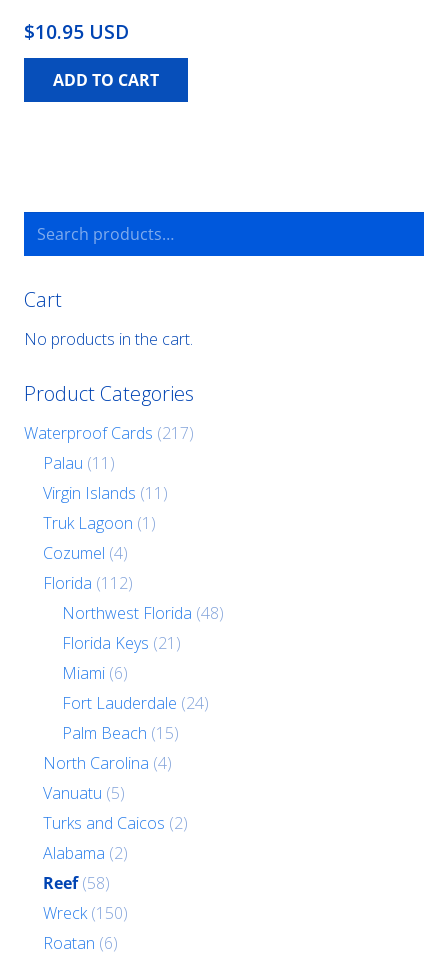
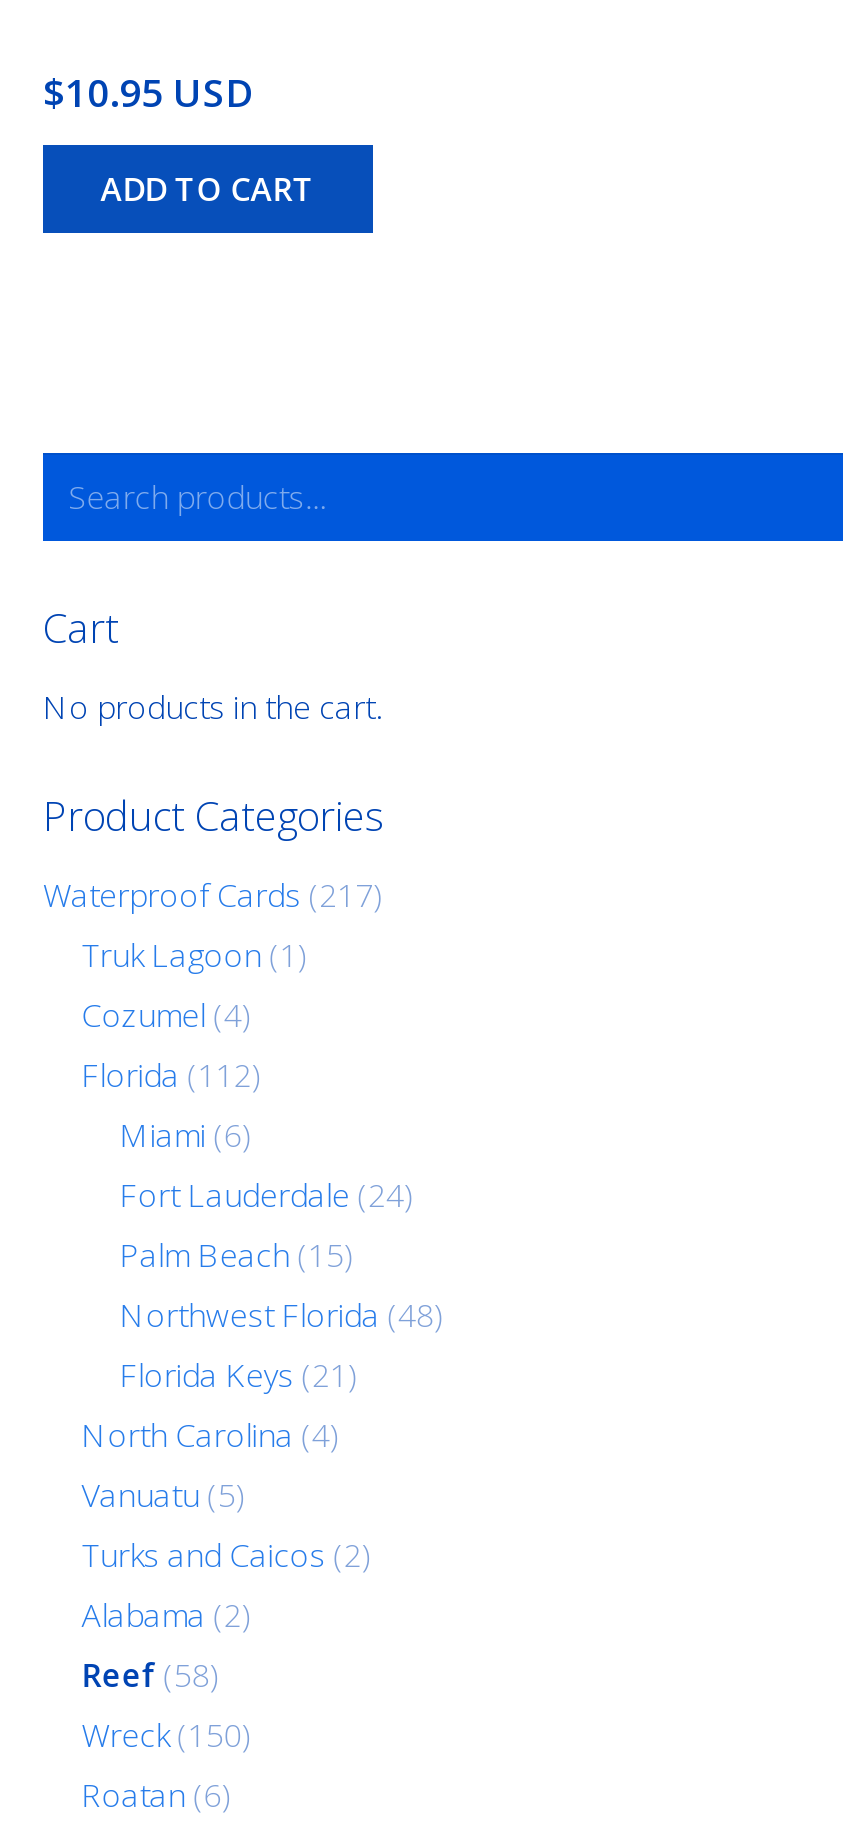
[43,452,168,504] Palau (11) | Virgin Islands (11) -> none
moved [62,602,224,654] -> [120,1294,444,1398]: Northwest Florida (48) | Florida Keys (21)
moved [62,662,209,744] -> [120,1114,414,1278]: Miami (6) | Fort Lauderdale (24) | Palm Beach (15)

